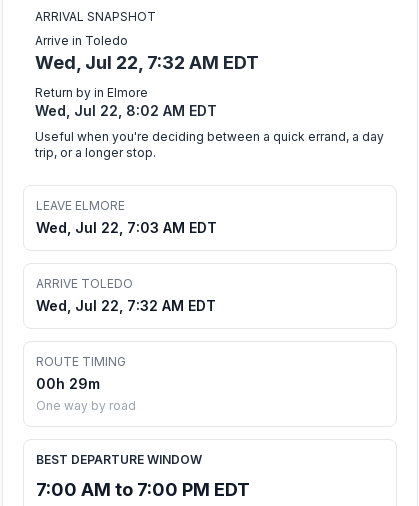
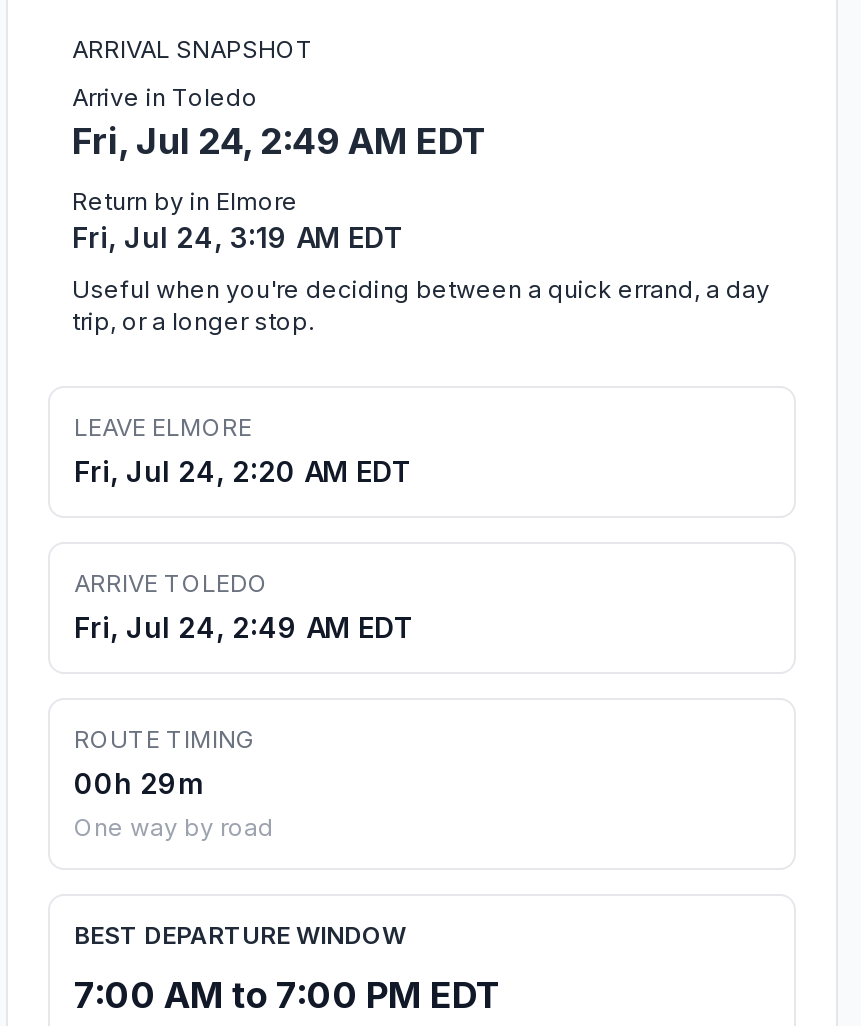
[35,52,259,73] Wed, Jul 22, 7:32 AM EDT -> [72,120,488,162] Fri, Jul 24, 2:49 AM EDT
[35,102,217,119] Wed, Jul 22, 8:02 AM EDT -> [72,220,404,254] Fri, Jul 24, 3:19 AM EDT
[36,219,217,236] Wed, Jul 22, 7:03 AM EDT -> [74,454,412,488] Fri, Jul 24, 2:20 AM EDT
[36,297,216,314] Wed, Jul 22, 7:32 AM EDT -> [74,610,414,644] Fri, Jul 24, 2:49 AM EDT

